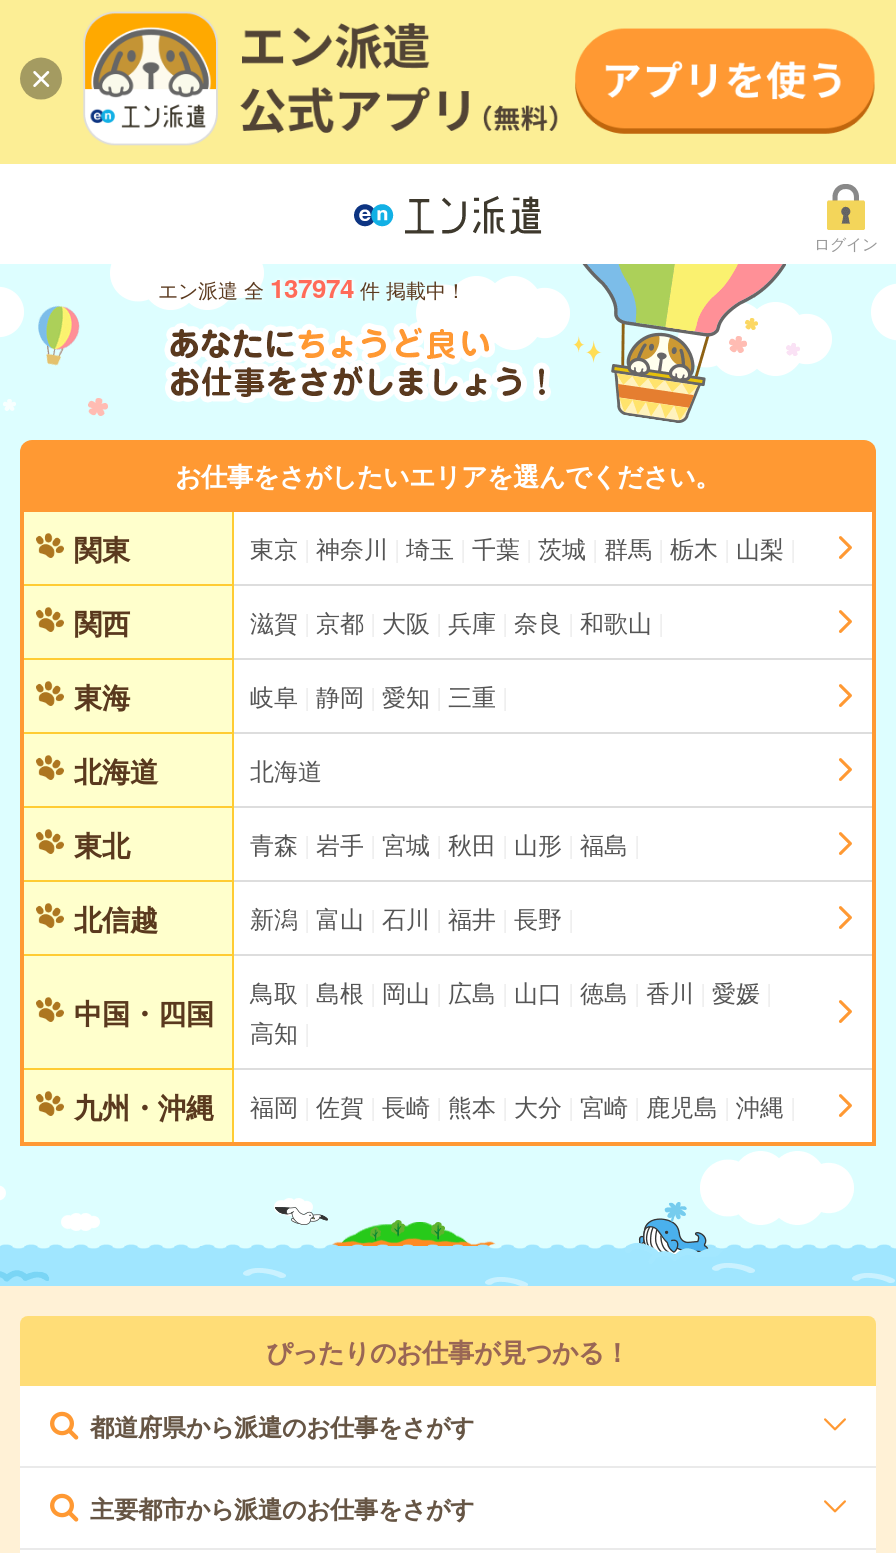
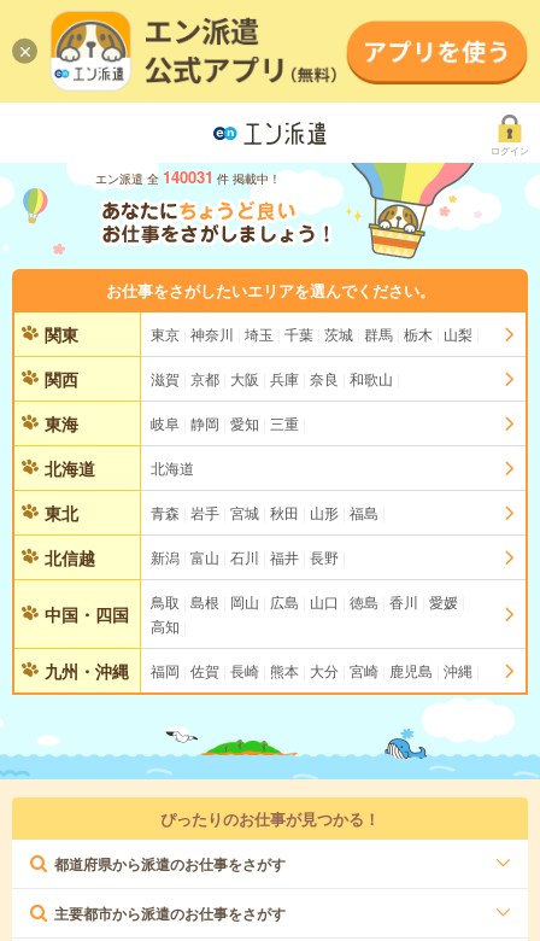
[158,269,466,307] エン派遣 全 137974 件 掲載中！ -> [95,166,281,189] エン派遣 全 140031 件 掲載中！

